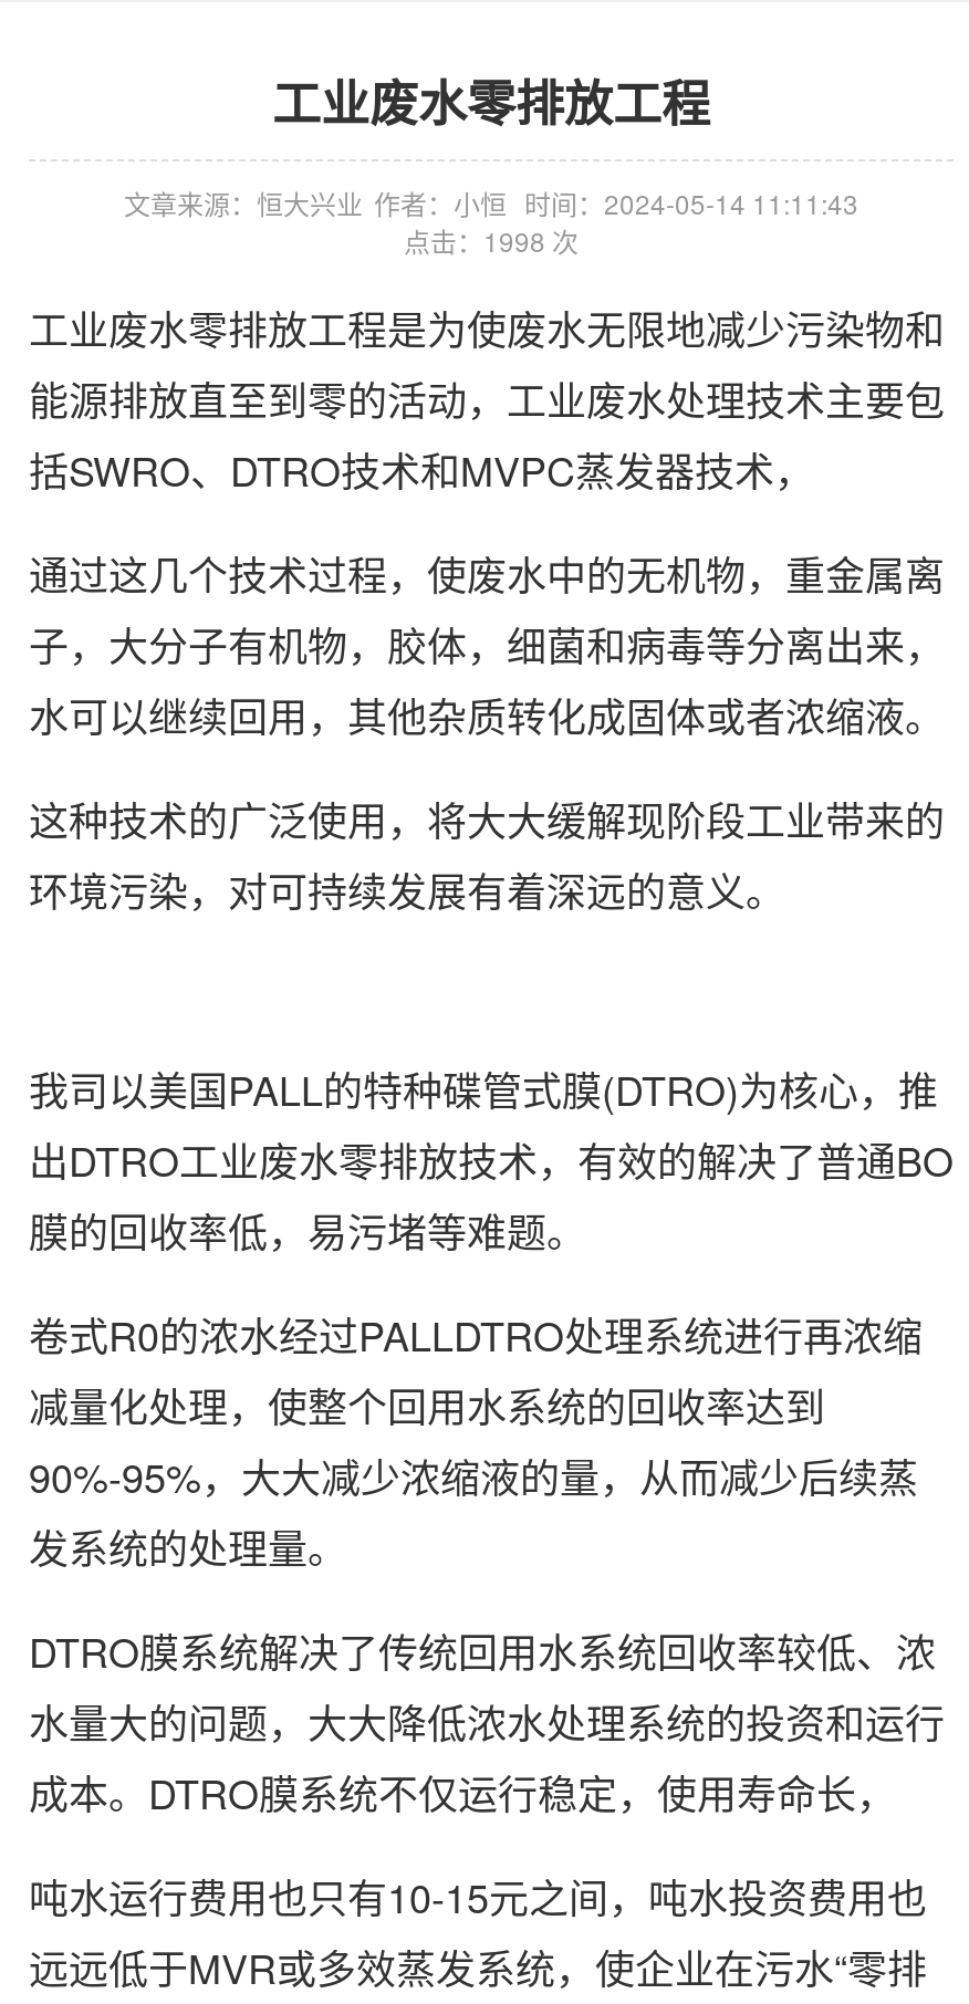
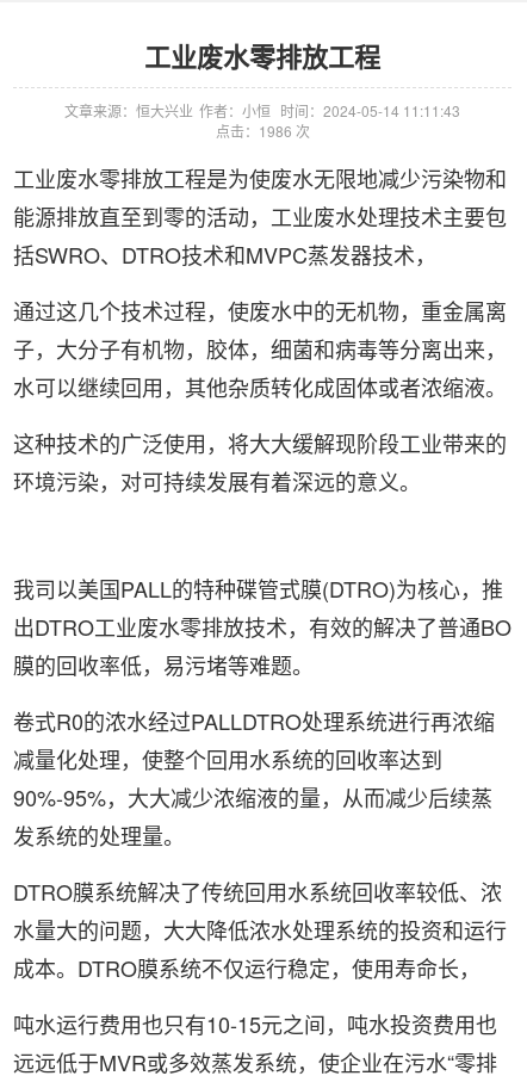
[404,221,579,259] 点击：1998 次 -> [215,120,309,141] 点击：1986 次

